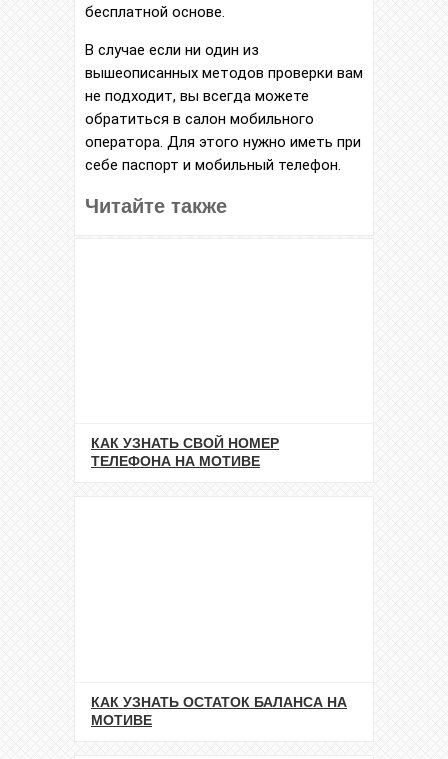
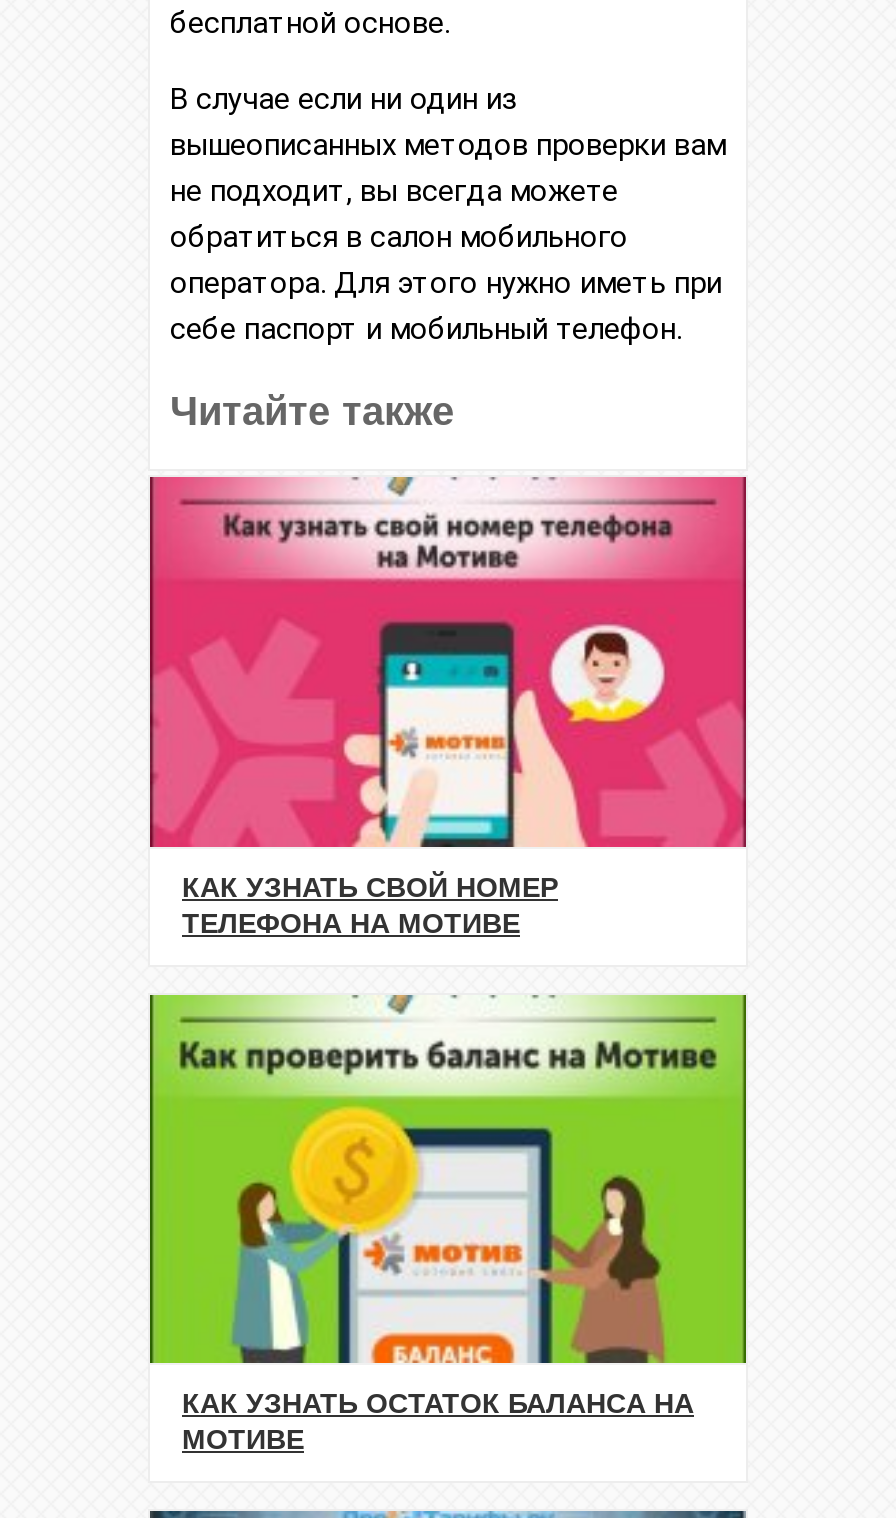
none -> [148,474,748,850] [image]
none -> [148,992,748,1366] [image]

